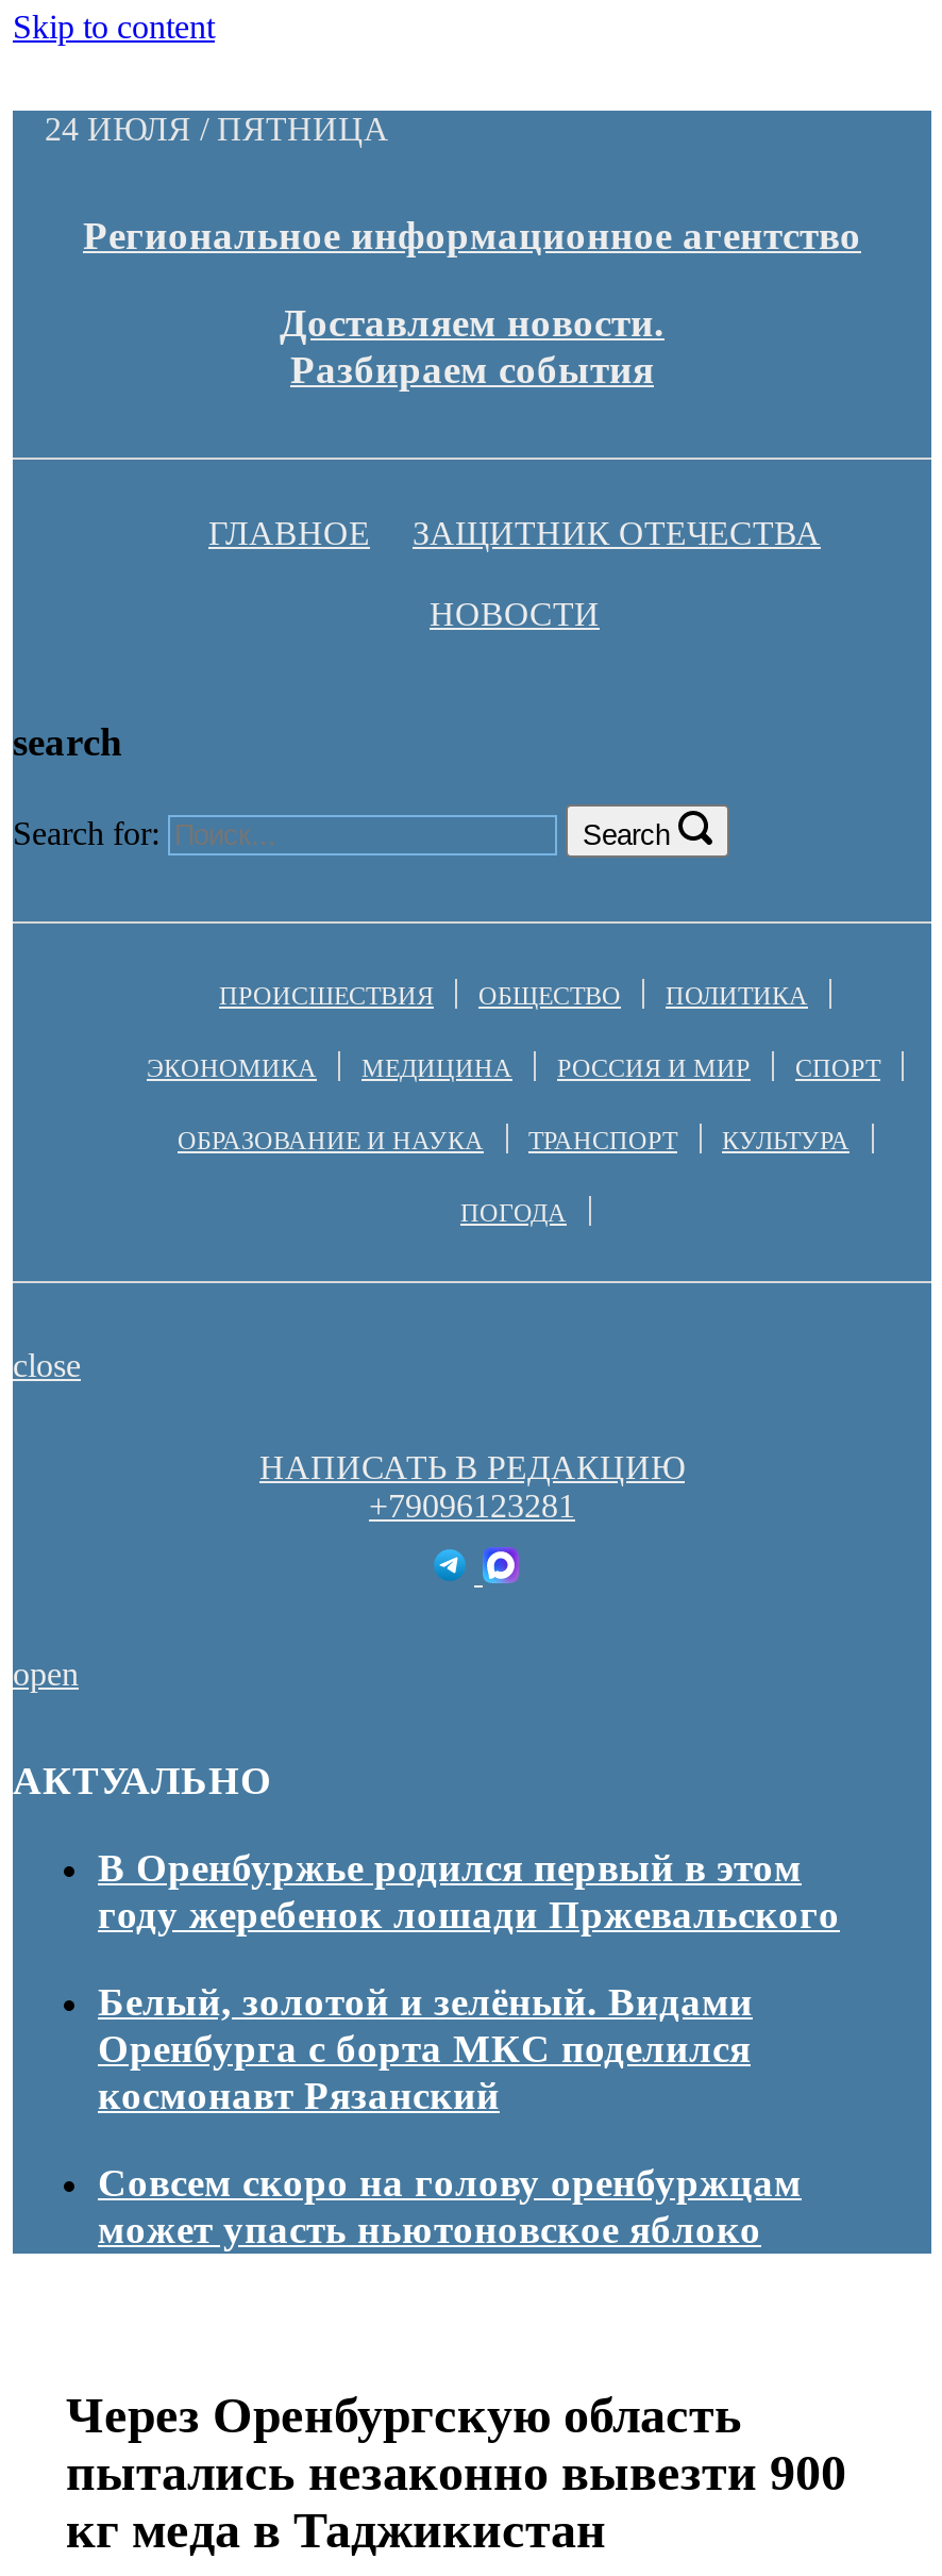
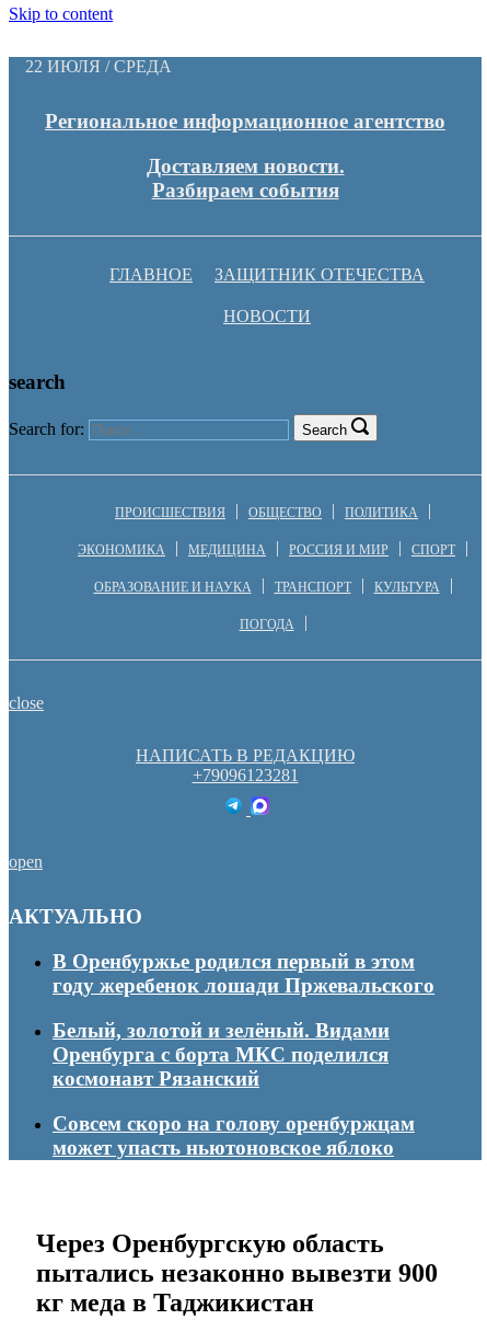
[45,111,389,147] 24 ИЮЛЯ / ПЯТНИЦА -> [25,57,172,76] 22 ИЮЛЯ / СРЕДА

